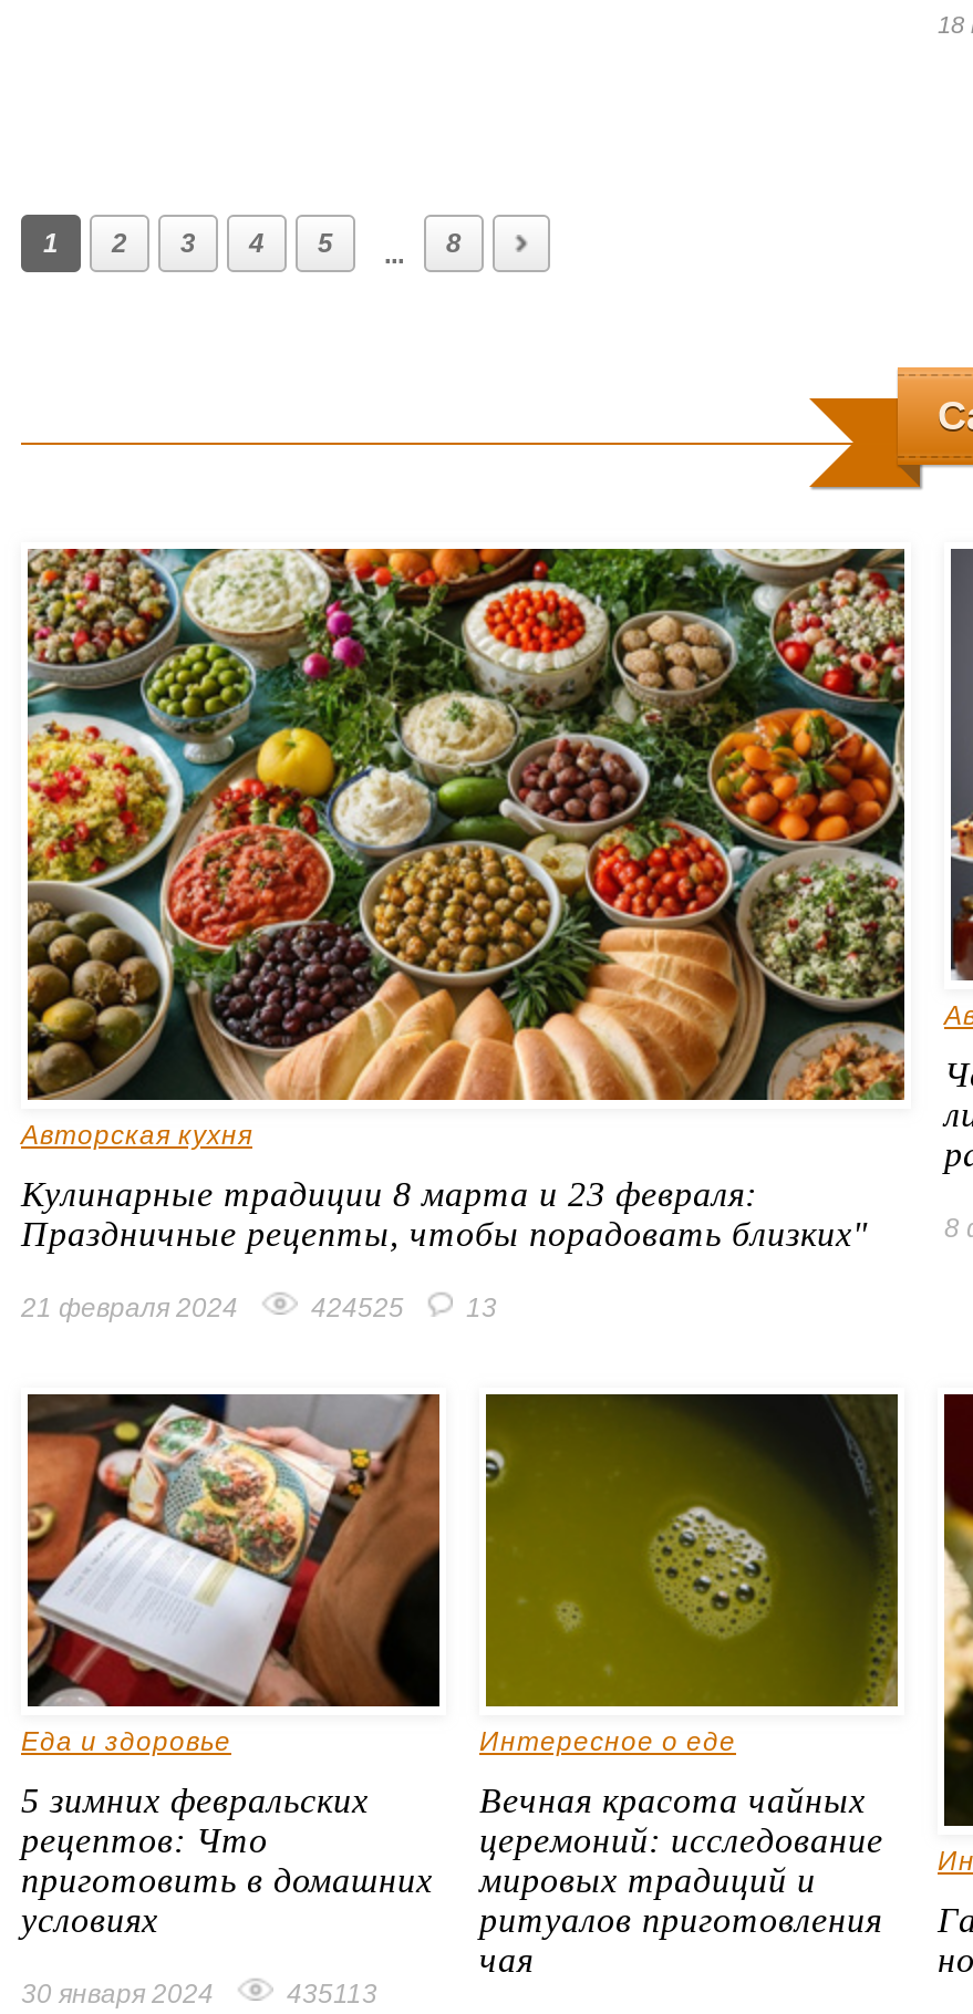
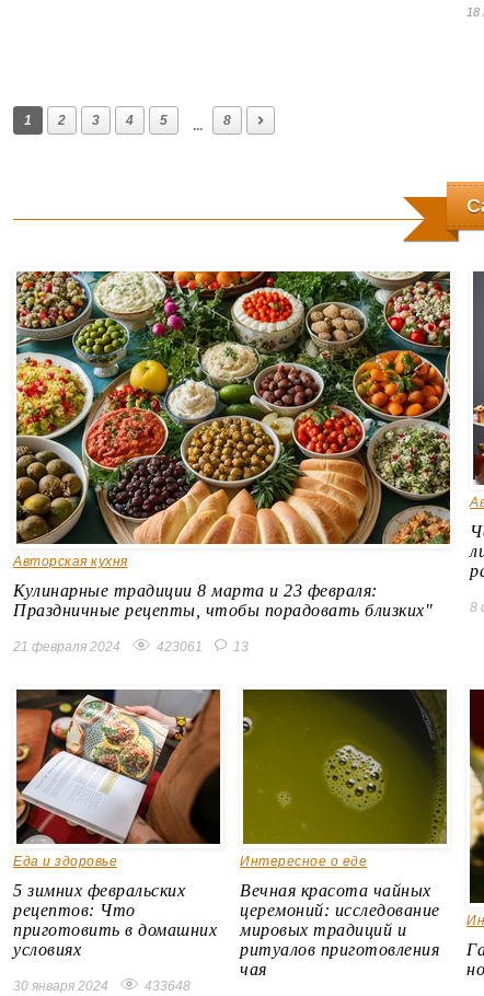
[311,1293,497,1323] 424525 13 -> [157,639,249,655] 423061 13
[287,1979,377,2010] 435113 -> [145,978,191,994] 433648

